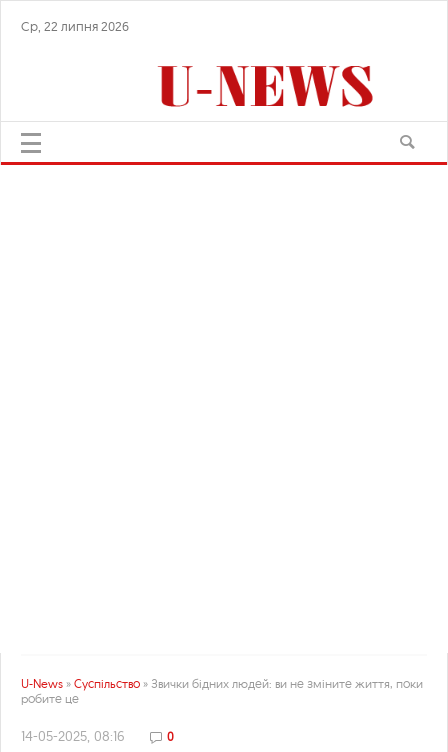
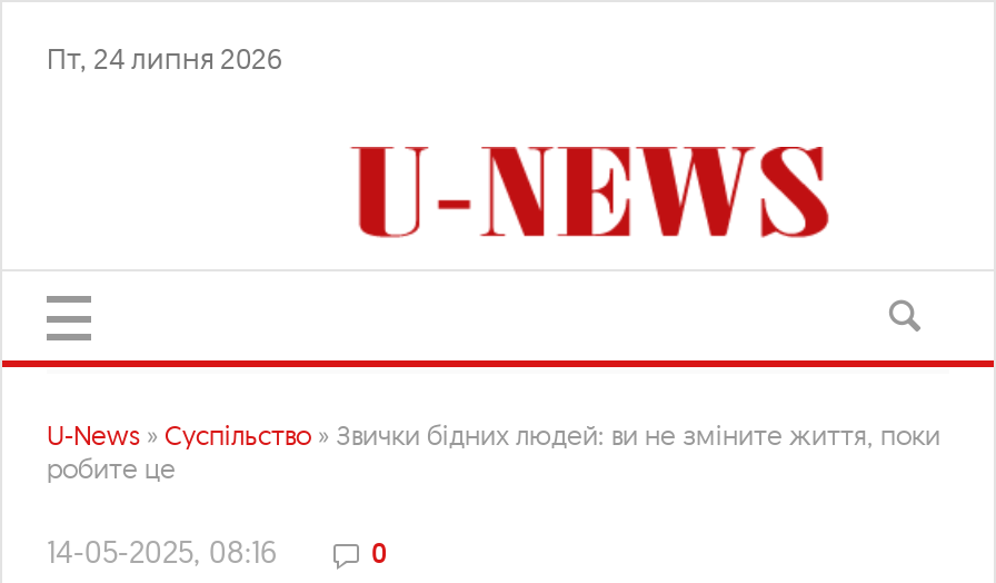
[21,18,129,34] Ср, 22 липня 2026 -> [47,40,282,76] Пт, 24 липня 2026

